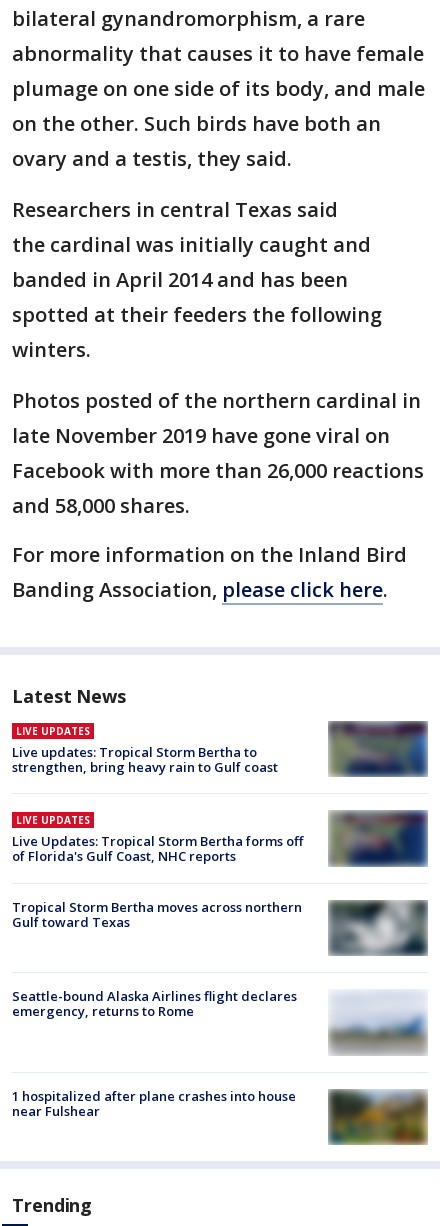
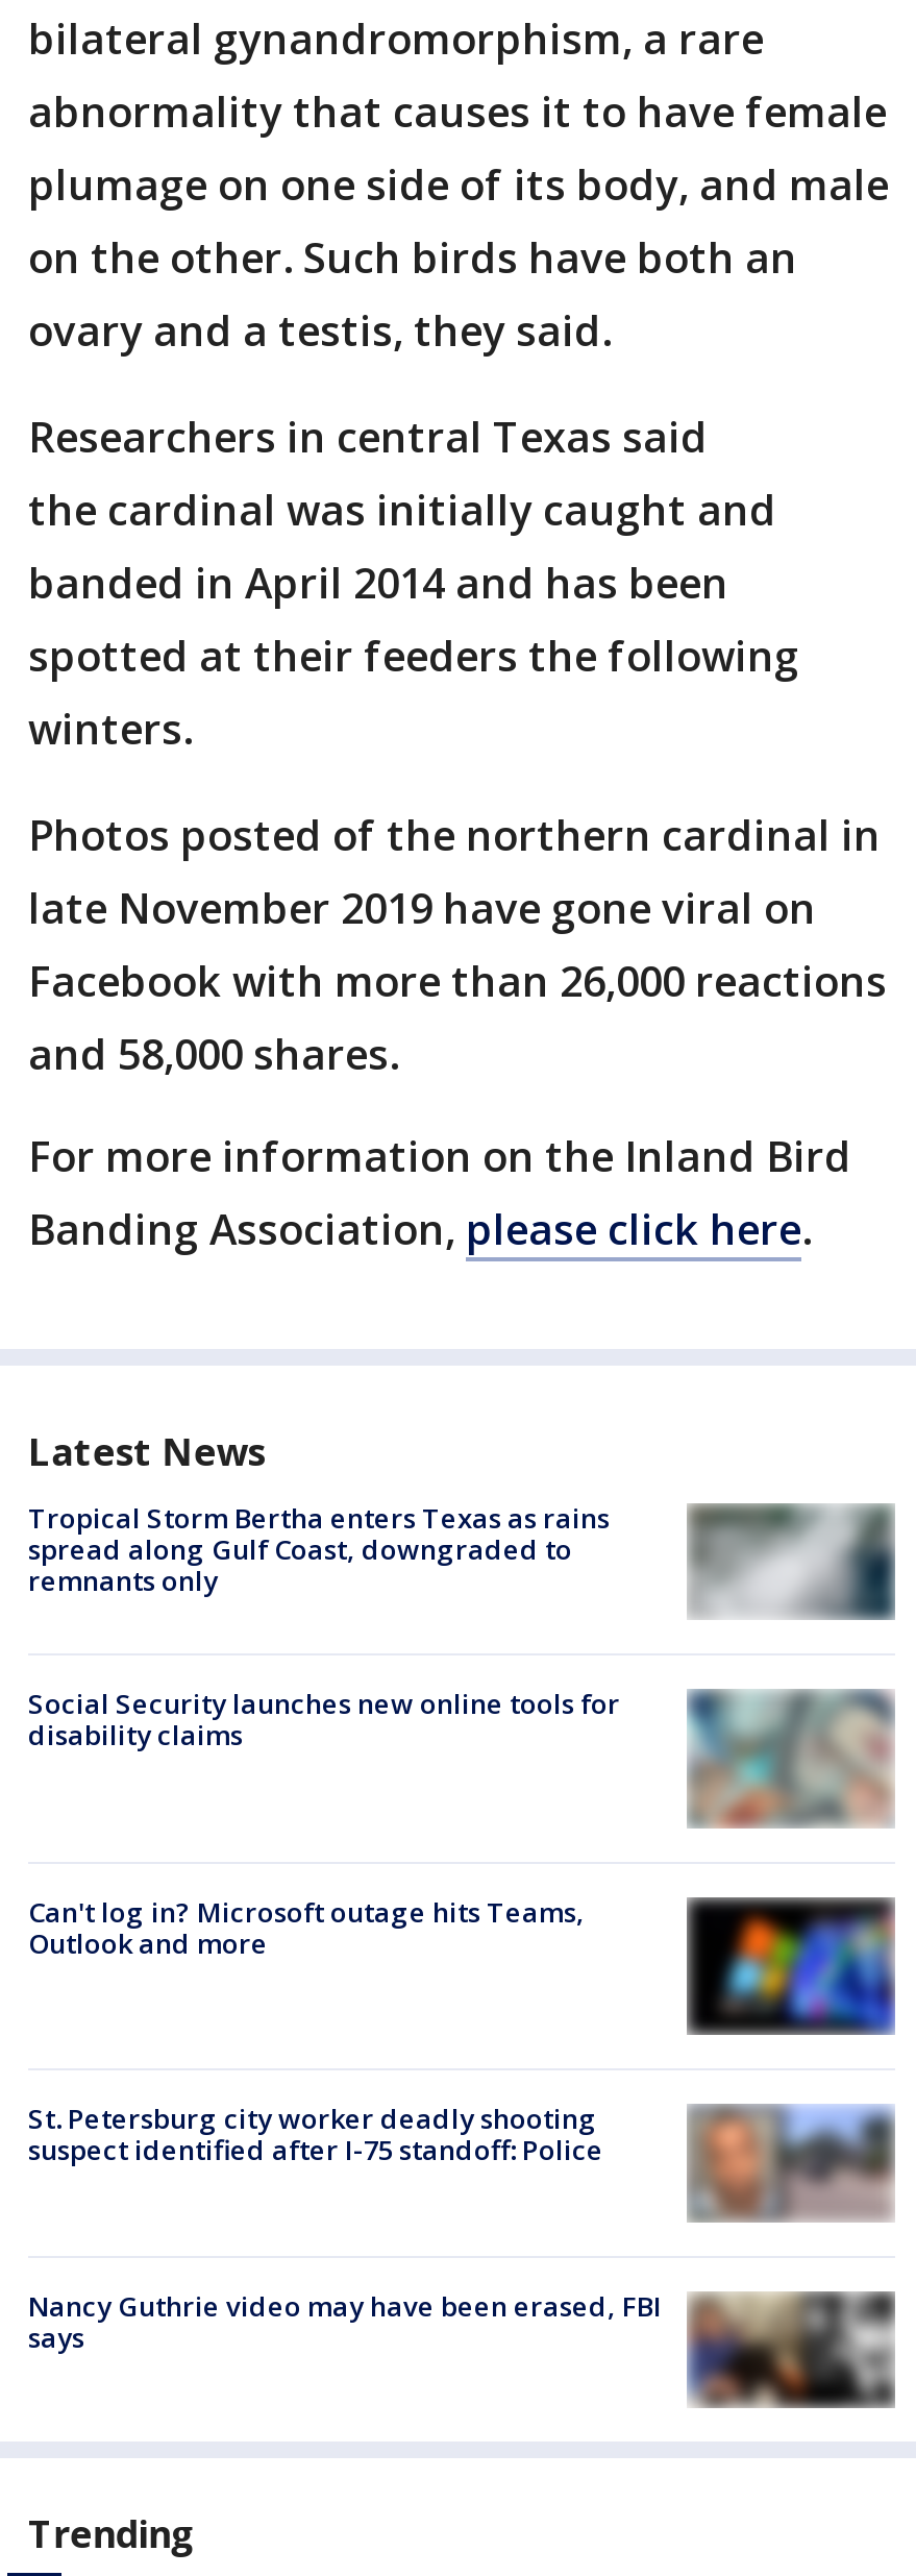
[12,724,278,776] LIVE UPDATES | Live updates: Tropical Storm Bertha to | strengthen, bring heavy rain to Gulf coast -> [28,1500,610,1600] Tropical Storm Bertha enters Texas as rains | spread along Gulf Coast, downgraded to | remnants only
[329,721,428,777] [image] -> [691,1503,895,1620] [image]
[12,810,428,867] [image] | LIVE UPDATES | Live Updates: Tropical Storm Bertha forms off | of Florida's Gulf Coast, NHC reports -> [28,1686,895,1829] [image] | Social Security launches new online tools for | disability claims
[12,898,302,931] Tropical Storm Bertha moves across northern | Gulf toward Texas -> [28,1893,585,1961] Can't log in? Microsoft outage hits Teams, | Outlook and more
[328,900,428,966] [image] -> [685,1897,897,2037] [image]
[12,987,427,1054] [image] | Seattle-bound Alaska Airlines flight declares | emergency, returns to Rome -> [28,2087,895,2221] [image] | St. Petersburg city worker deadly shooting | suspect identified after I-75 standoff: Police
[12,1087,428,1145] [image] | 1 hospitalized after plane crashes into house | near Fulshear -> [28,2286,895,2408] [image] | Nancy Guthrie video may have been erased, FBI | says

